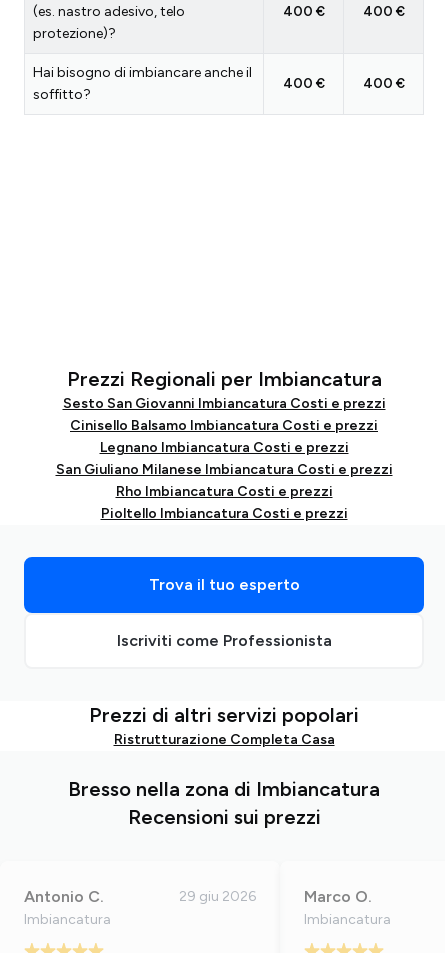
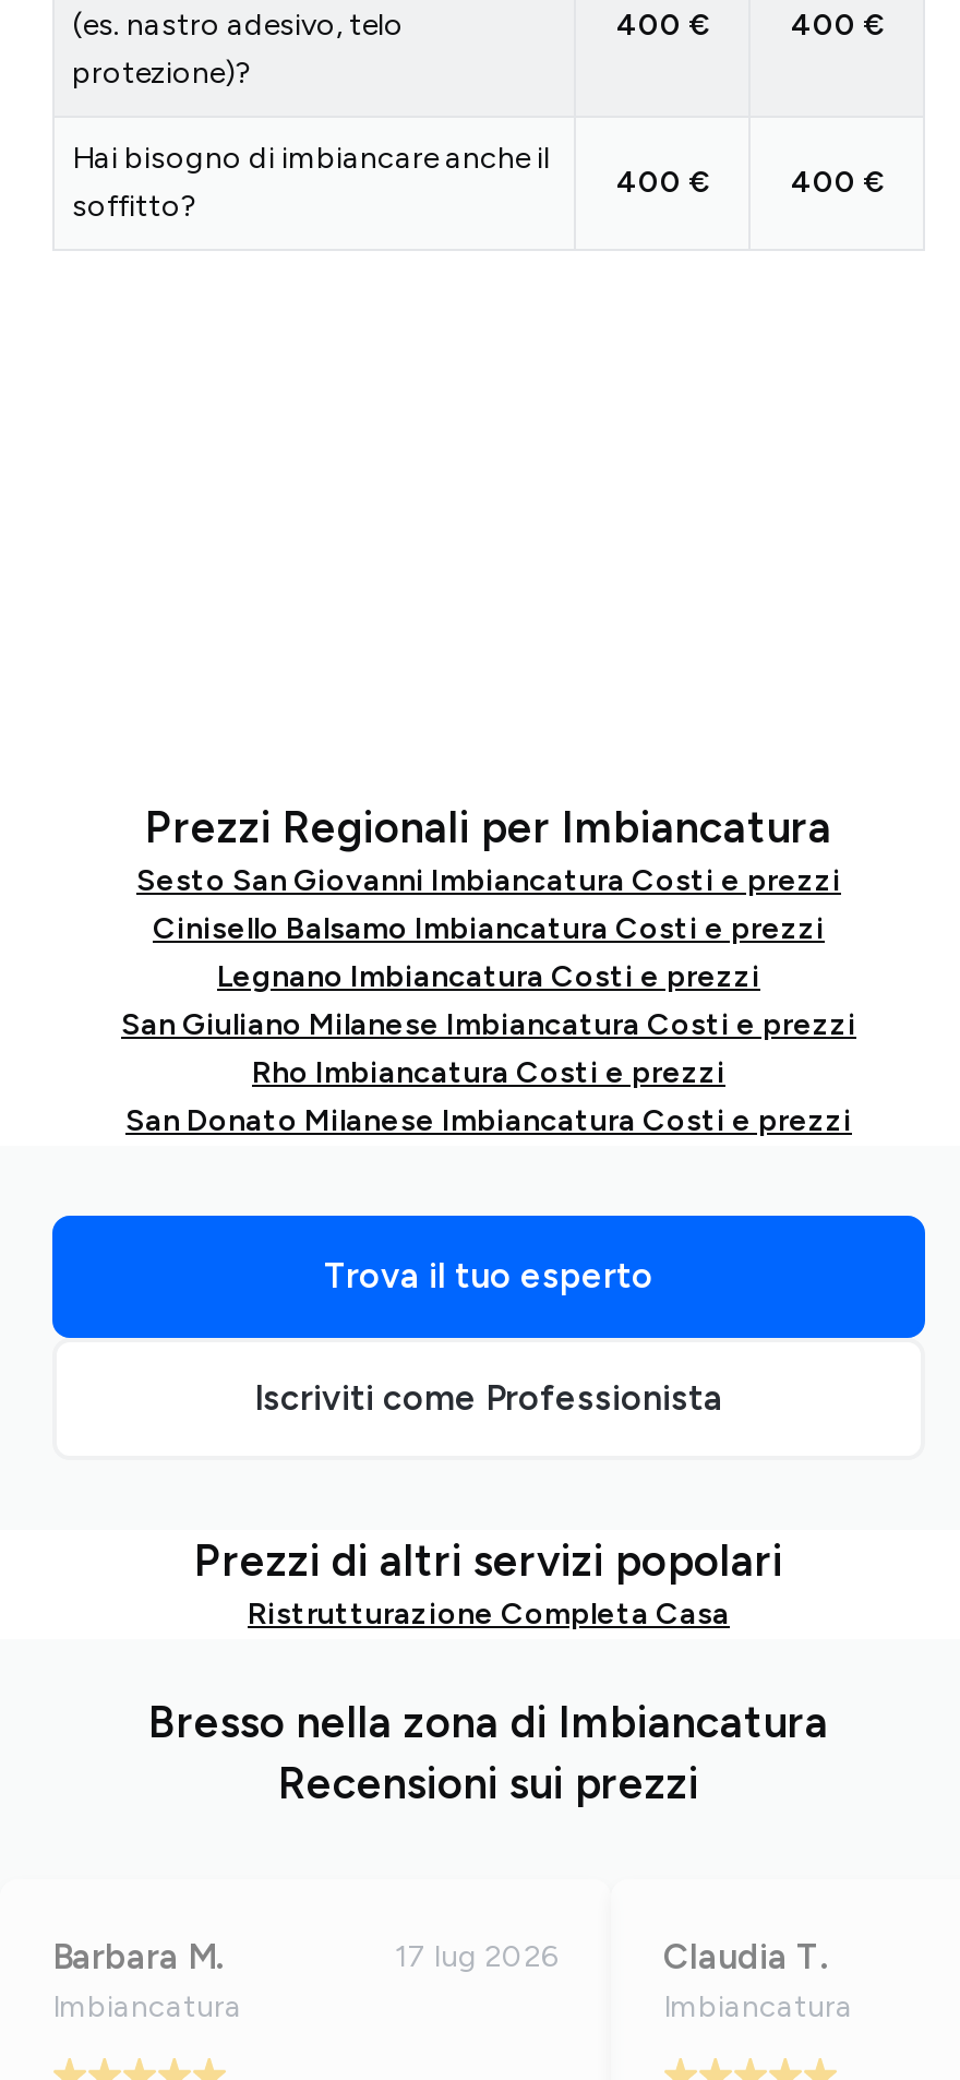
[100,505,347,522] Pioltello Imbiancatura Costi e prezzi -> [125,1102,852,1139] San Donato Milanese Imbiancatura Costi e prezzi
[24,887,256,906] Antonio C. | 29 giu 2026 -> [52,1936,559,1977] Barbara M. | 17 lug 2026
[304,887,372,906] Marco O. -> [663,1936,829,1977] Claudia T.

